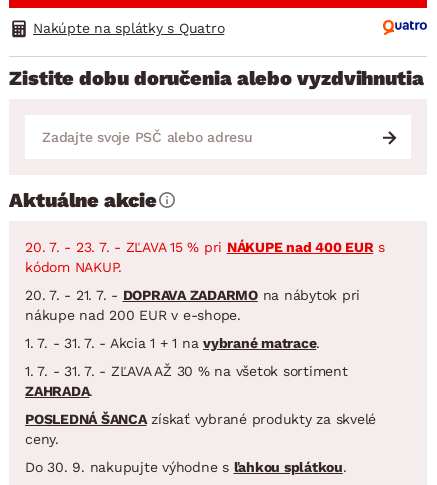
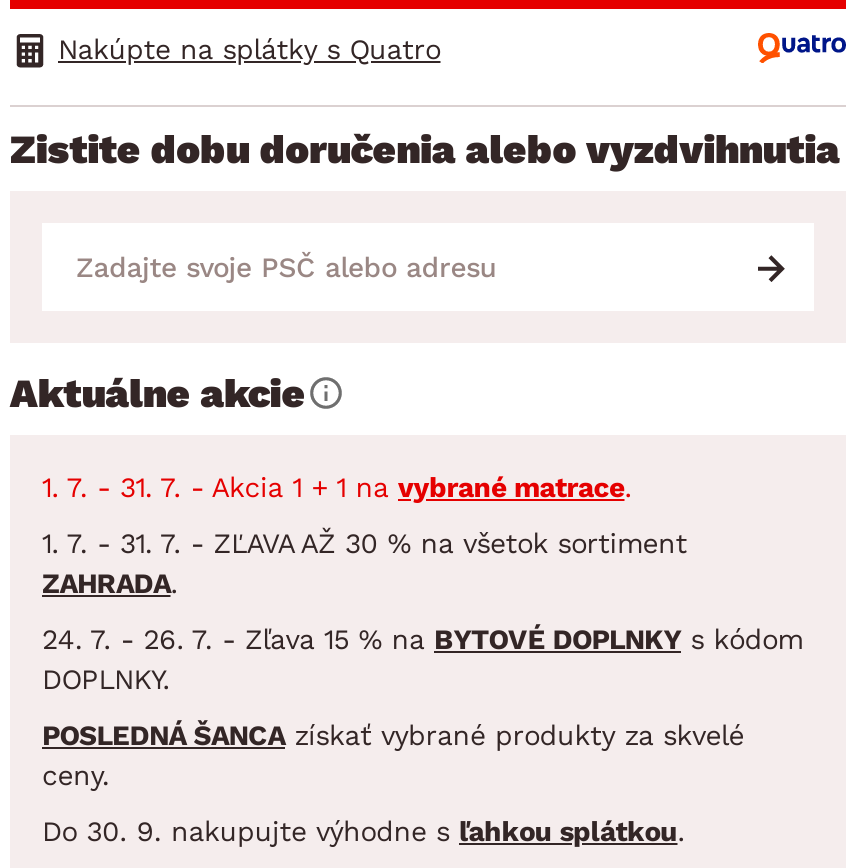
[25,239,385,323] 20. 7. - 23. 7. - ZĽAVA 15 % pri NÁKUPE nad 400 EUR s | kódom NAKUP. | 20. 7. - 21. 7. - DOPRAVA ZADARMO na nábytok pri | nákupe nad 200 EUR v e-shope. -> none
moved [25,335,347,399] -> [42,470,687,598]: 1. 7. - 31. 7. - Akcia 1 + 1 na vybrané matrace. | 1. 7. - 31. 7. - ZĽAVA AŽ 30 % na všetok sortiment | ZAHRADA.
none -> [42,622,803,694] 24. 7. - 26. 7. - Zľava 15 % na BYTOVÉ DOPLNKY s kódom | DOPLNKY.

